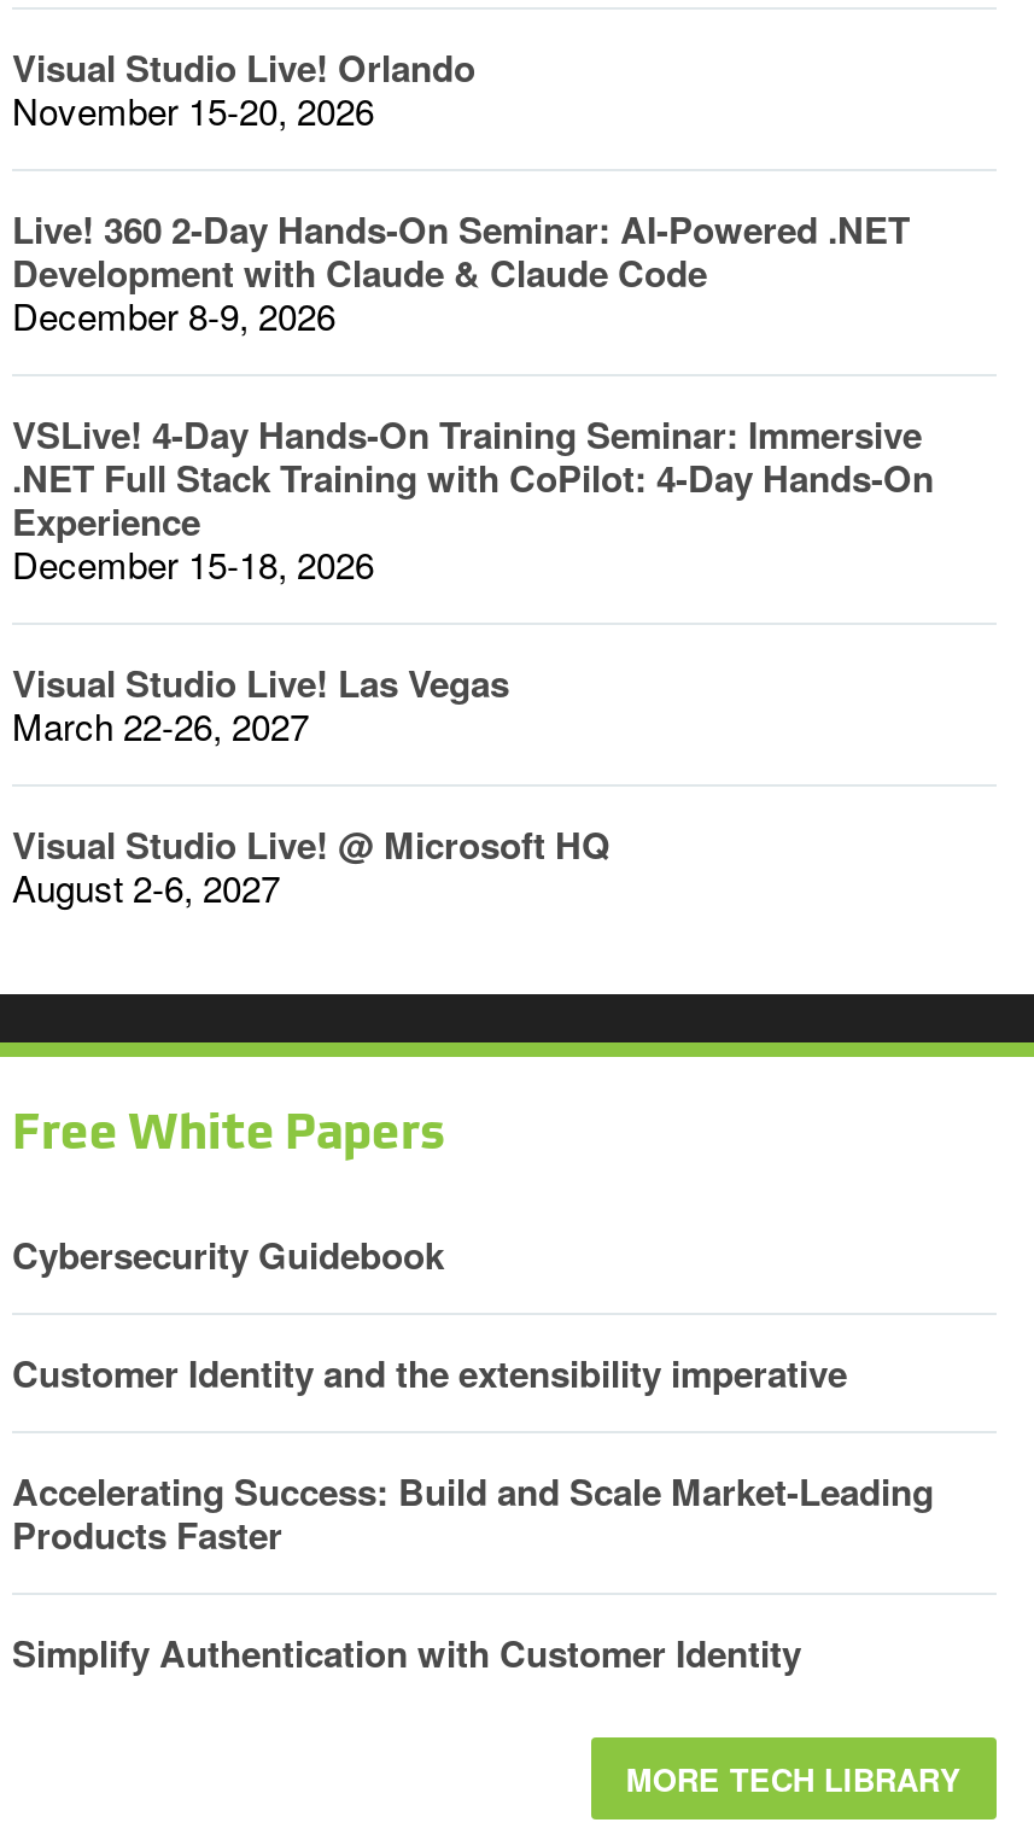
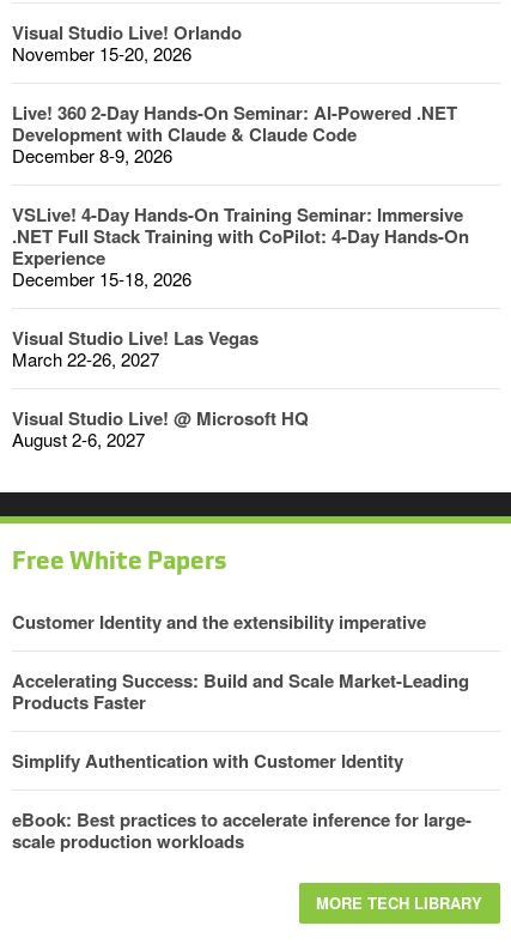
[12,1227,444,1280] Cybersecurity Guidebook -> none
moved [12,1345,934,1678] -> [12,608,469,773]: Customer Identity and the extensibility imperative | Accelerating Success: Build and Scale Market-Leading | Products Faster | Simplify Authentication with Customer Identity
none -> [12,806,472,854] eBook: Best practices to accelerate inference for large- | scale production workloads

